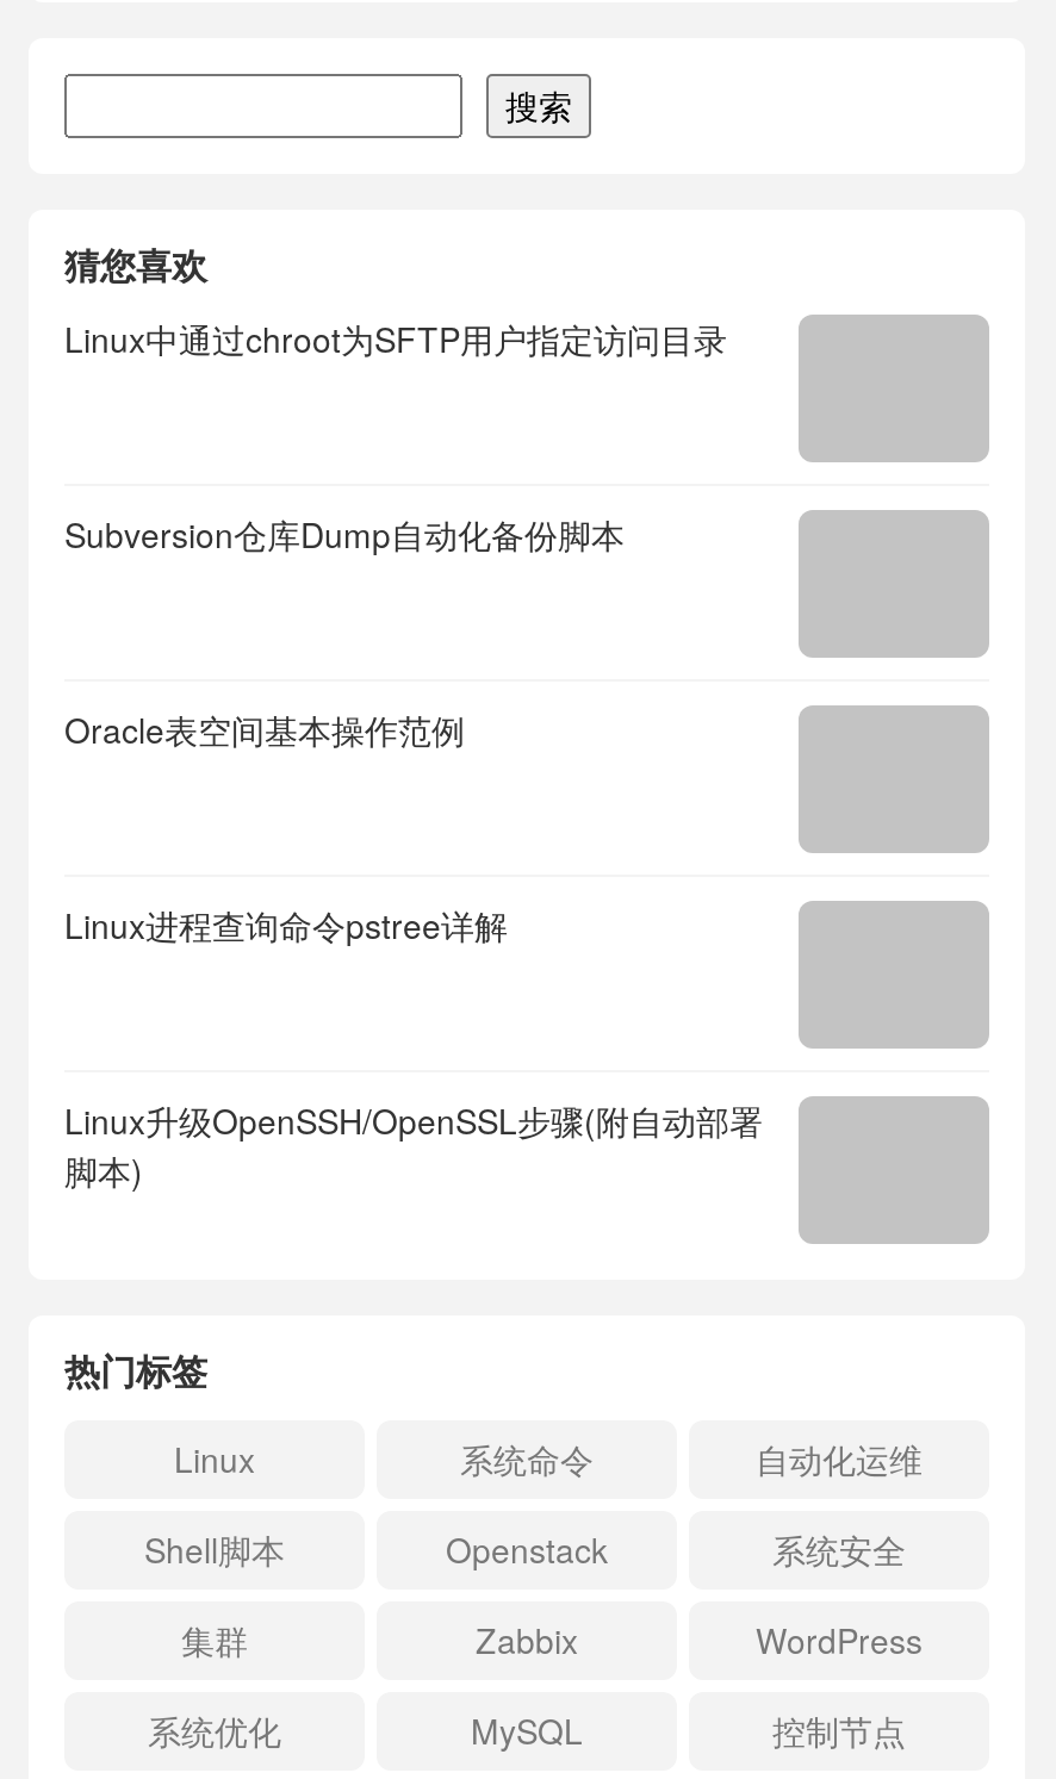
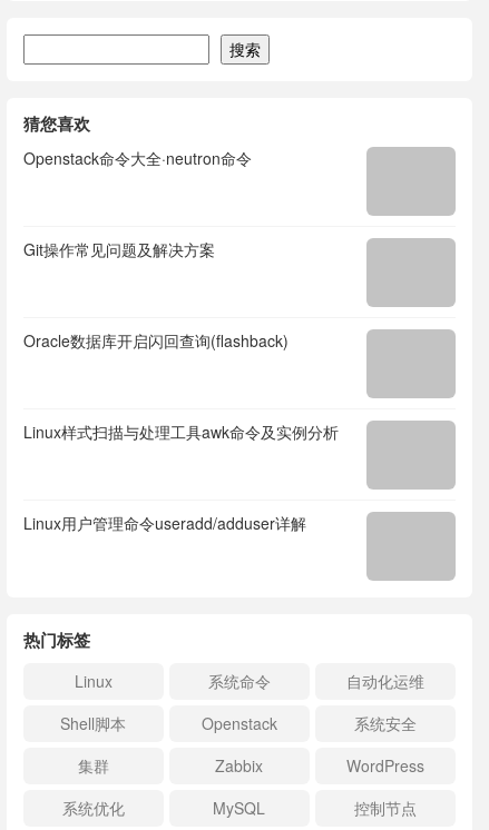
[64,315,727,362] Linux中通过chroot为SFTP用户指定访问目录 -> [23,147,252,169] Openstack命令大全·neutron命令
[64,510,625,558] Subversion仓库Dump自动化备份脚本 -> [23,238,215,260] Git操作常见问题及解决方案
[64,705,465,753] Oracle表空间基本操作范例 -> [23,329,288,352] Oracle数据库开启闪回查询(flashback)
[64,901,508,948] Linux进程查询命令pstree详解 -> [23,421,339,443] Linux样式扫描与处理工具awk命令及实例分析
[64,1096,763,1194] Linux升级OpenSSH/OpenSSL步骤(附自动部署 | 脚本) -> [23,512,306,534] Linux用户管理命令useradd/adduser详解

